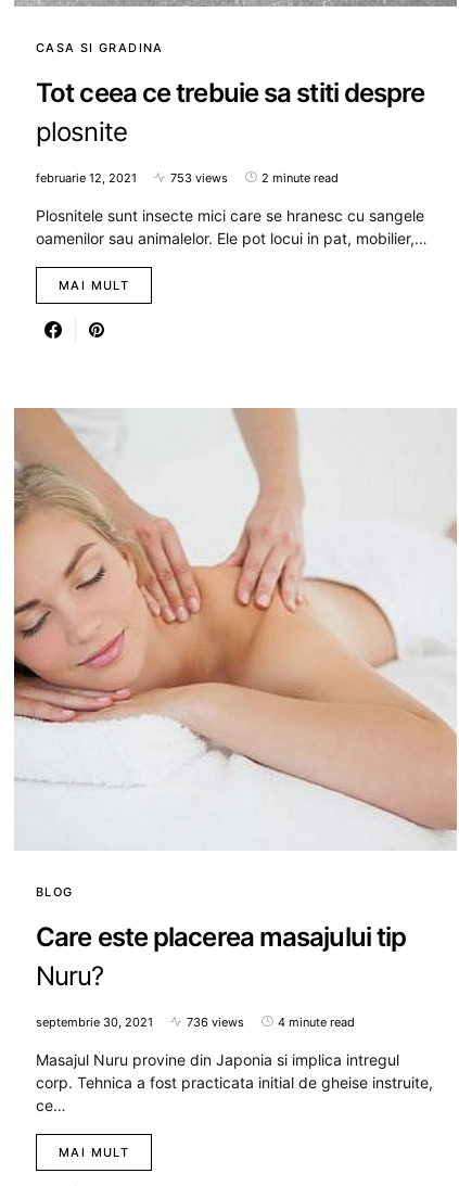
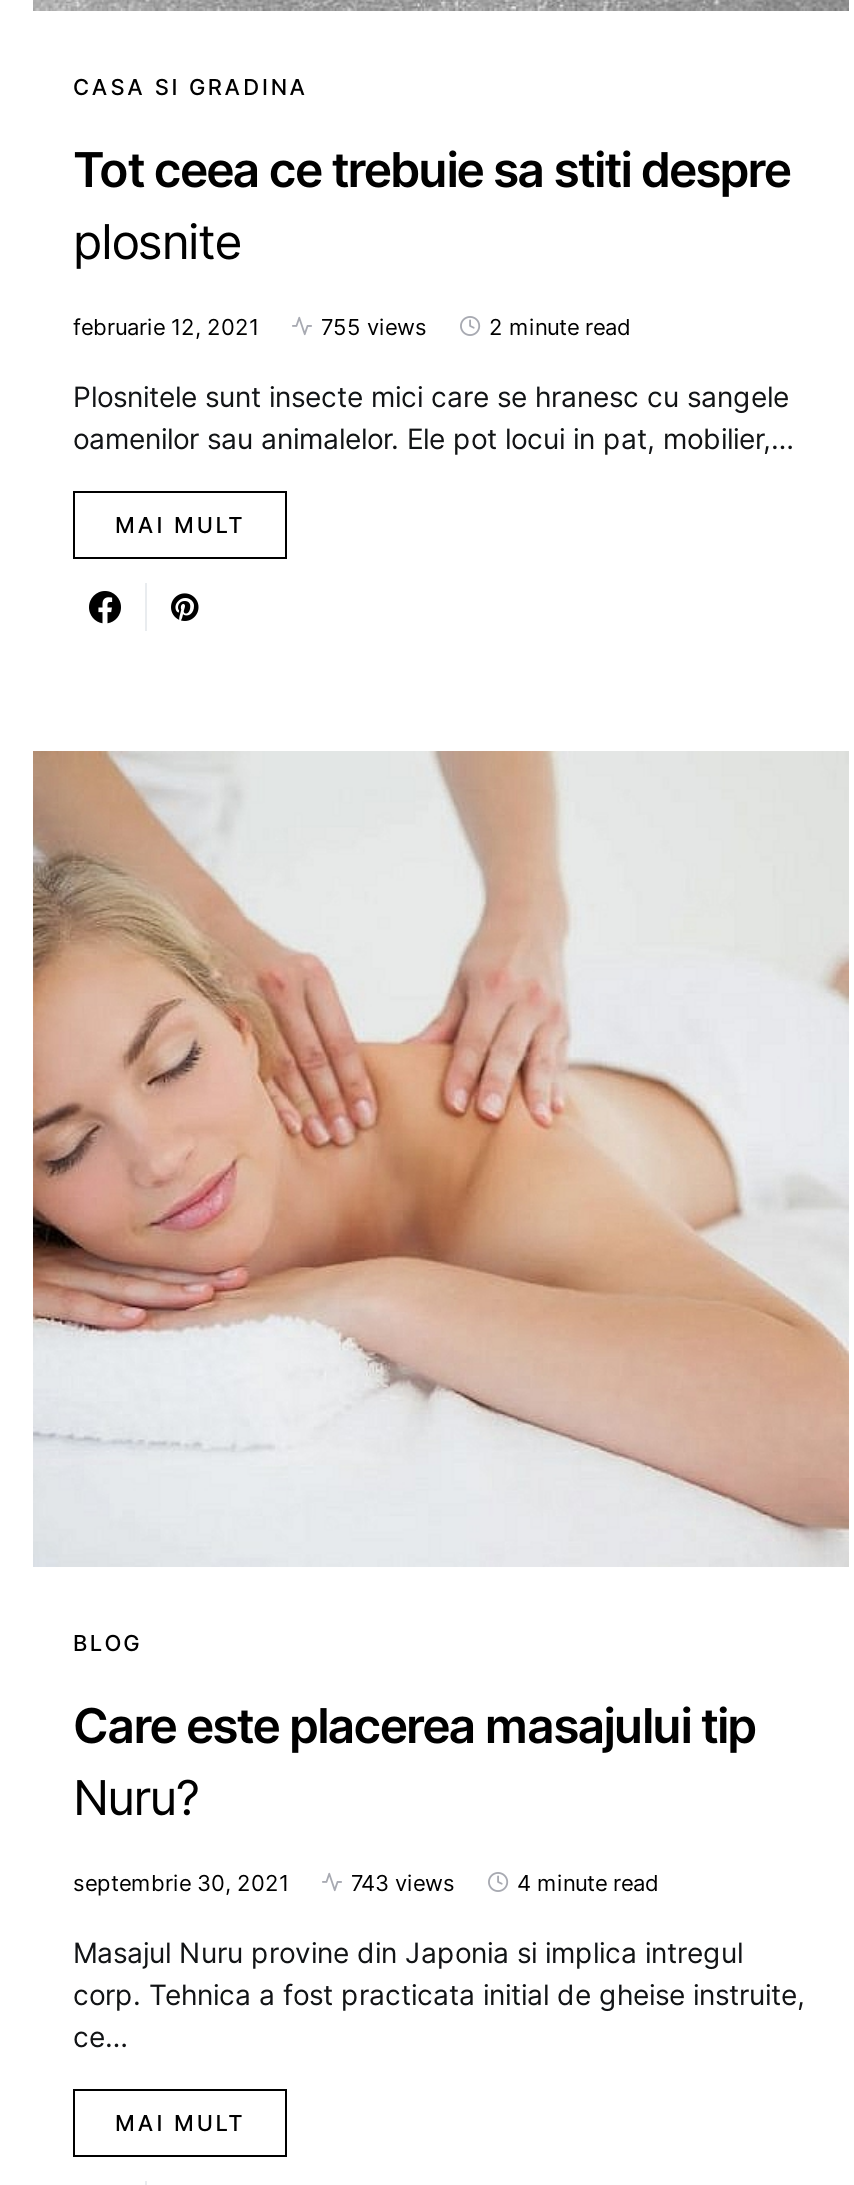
[170,170,228,185] 753 views -> [321,313,427,341] 755 views
[187,1014,244,1029] 736 views -> [351,1869,455,1897] 743 views

